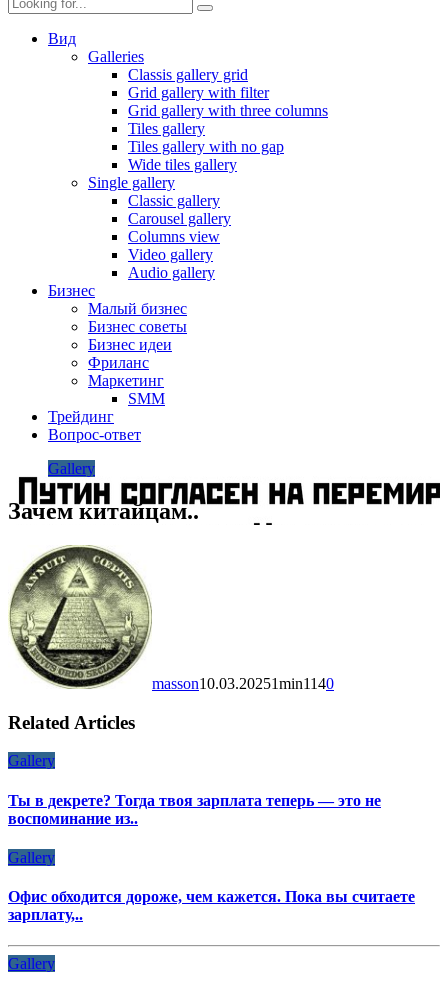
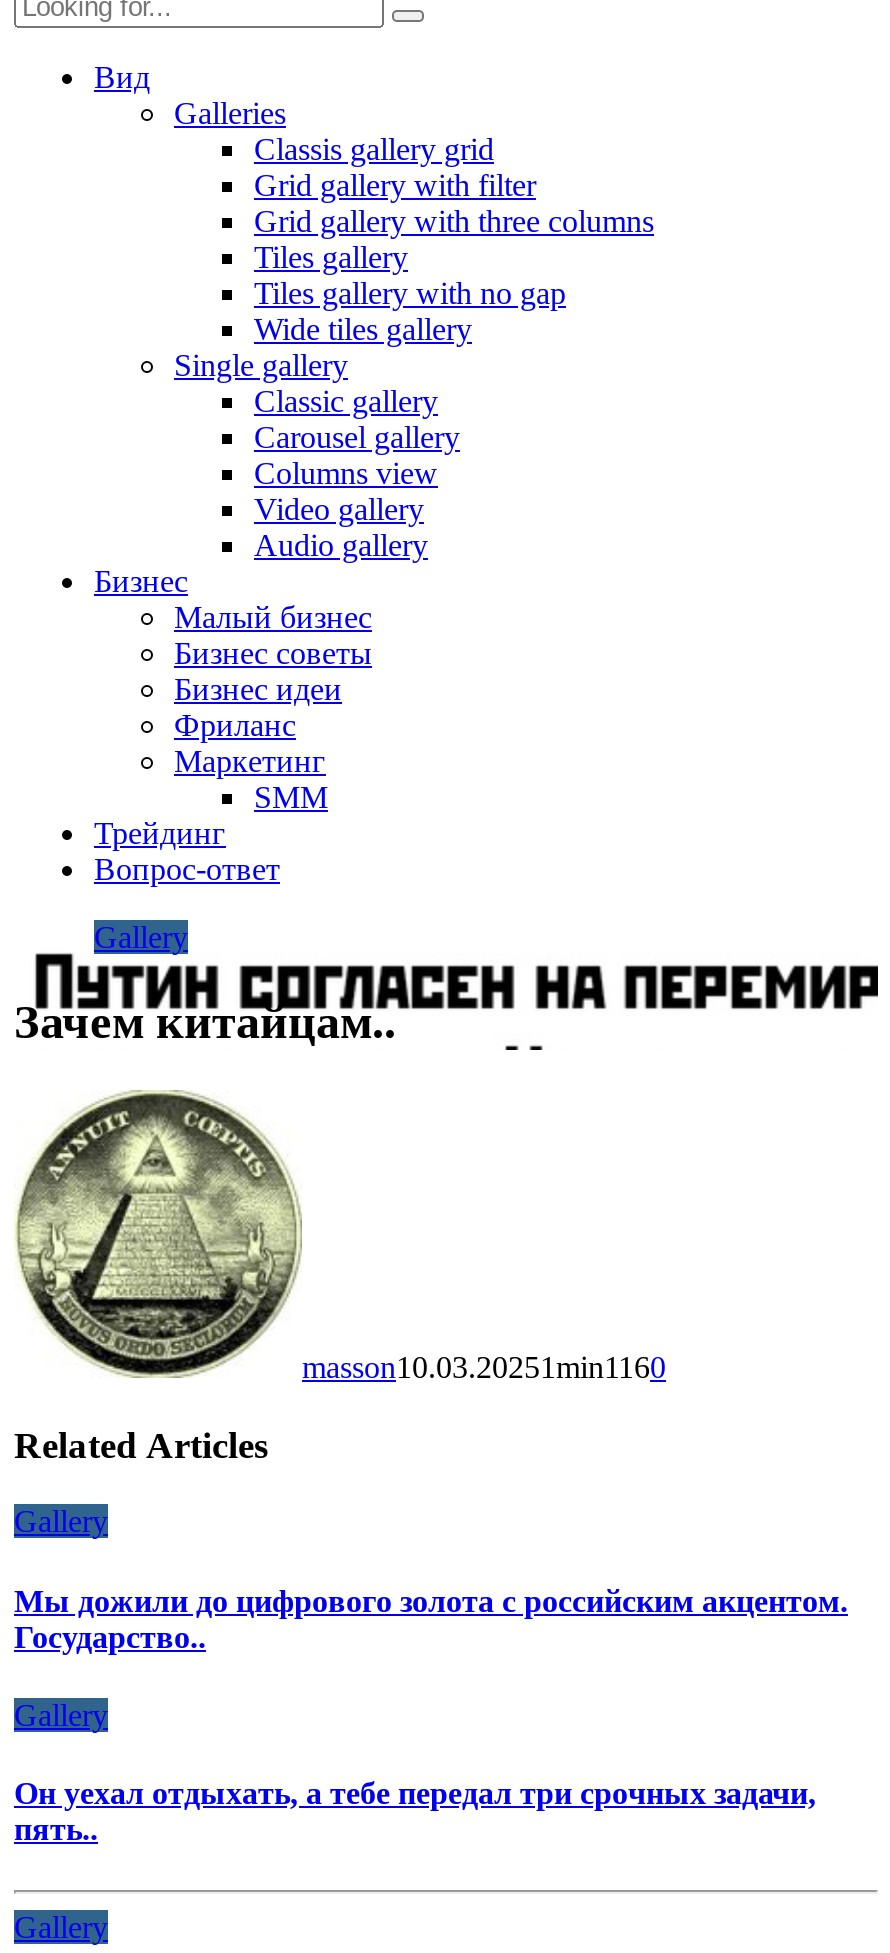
[152,675,334,692] masson10.03.20251 min1140 -> [302,1350,666,1384] masson10.03.20251 min1160
[8,791,381,826] Ты в декрете? Тогда твоя зарплата теперь — это не | воспоминание из.. -> [14,1583,848,1653] Мы дожили до цифрового золота с российским акцентом. | Государство..
[8,888,415,923] Офис обходится дороже, чем кажется. Пока вы считаете | зарплату,.. -> [14,1776,816,1846] Он уехал отдыхать, а тебе передал три срочных задачи, | пять..

